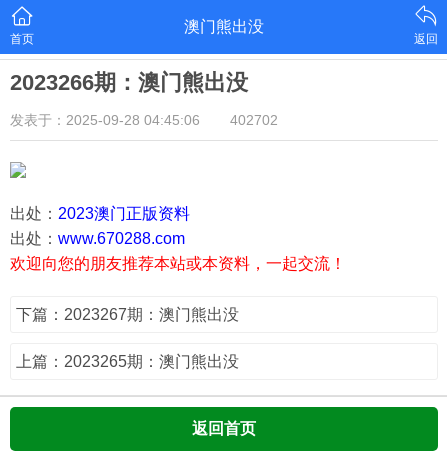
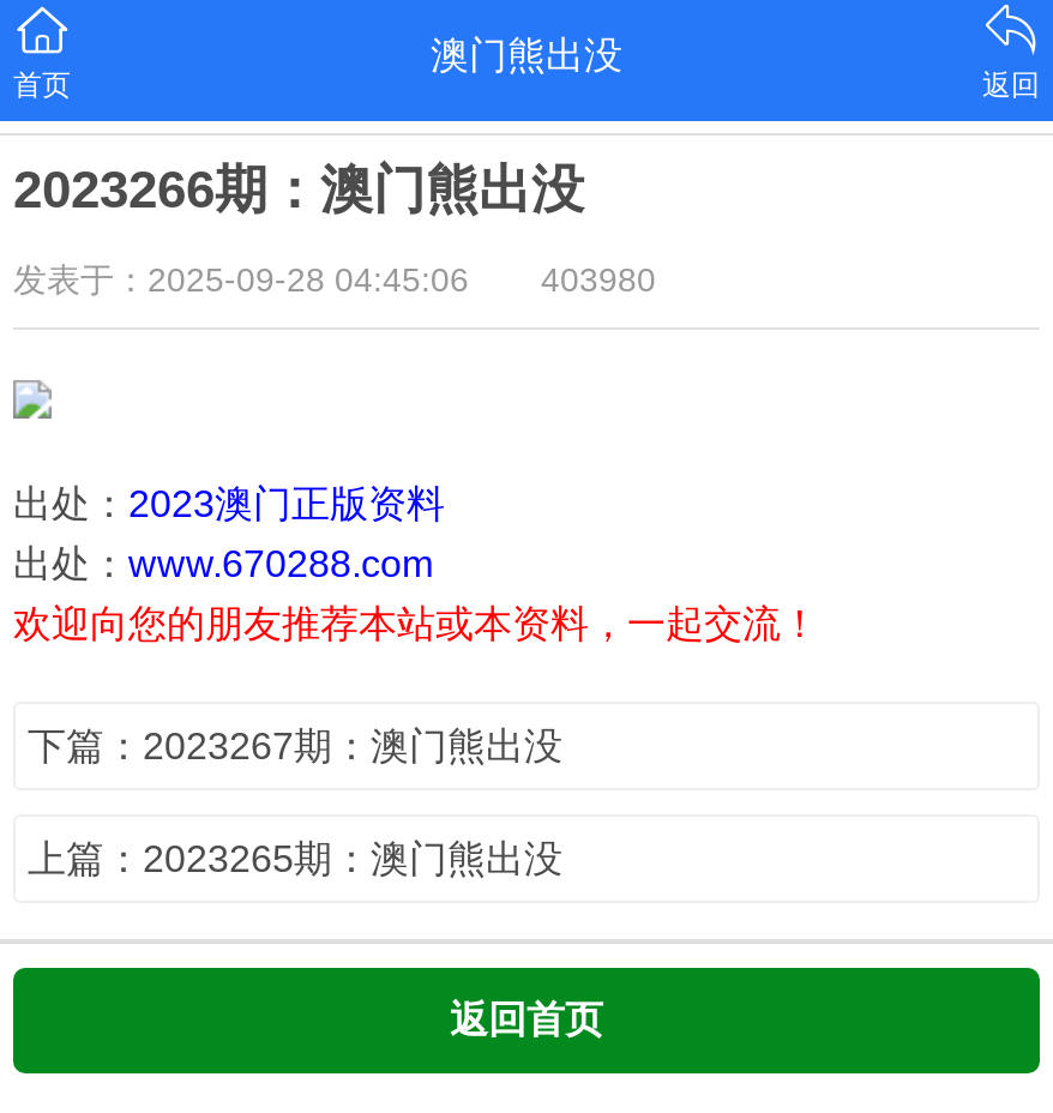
[10,112,278,128] 发表于：2025-09-28 04:45:06 402702 -> [13,260,656,299] 发表于：2025-09-28 04:45:06 403980

